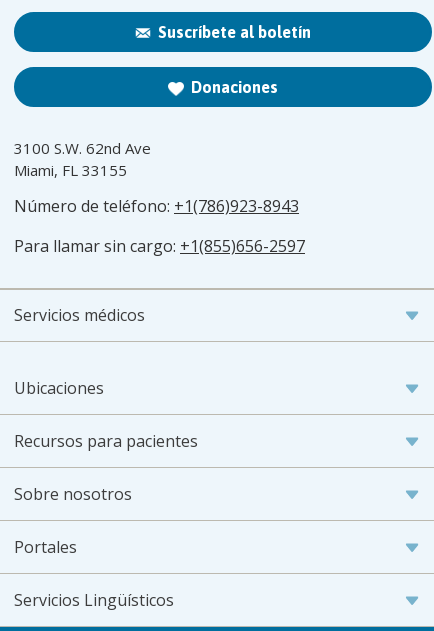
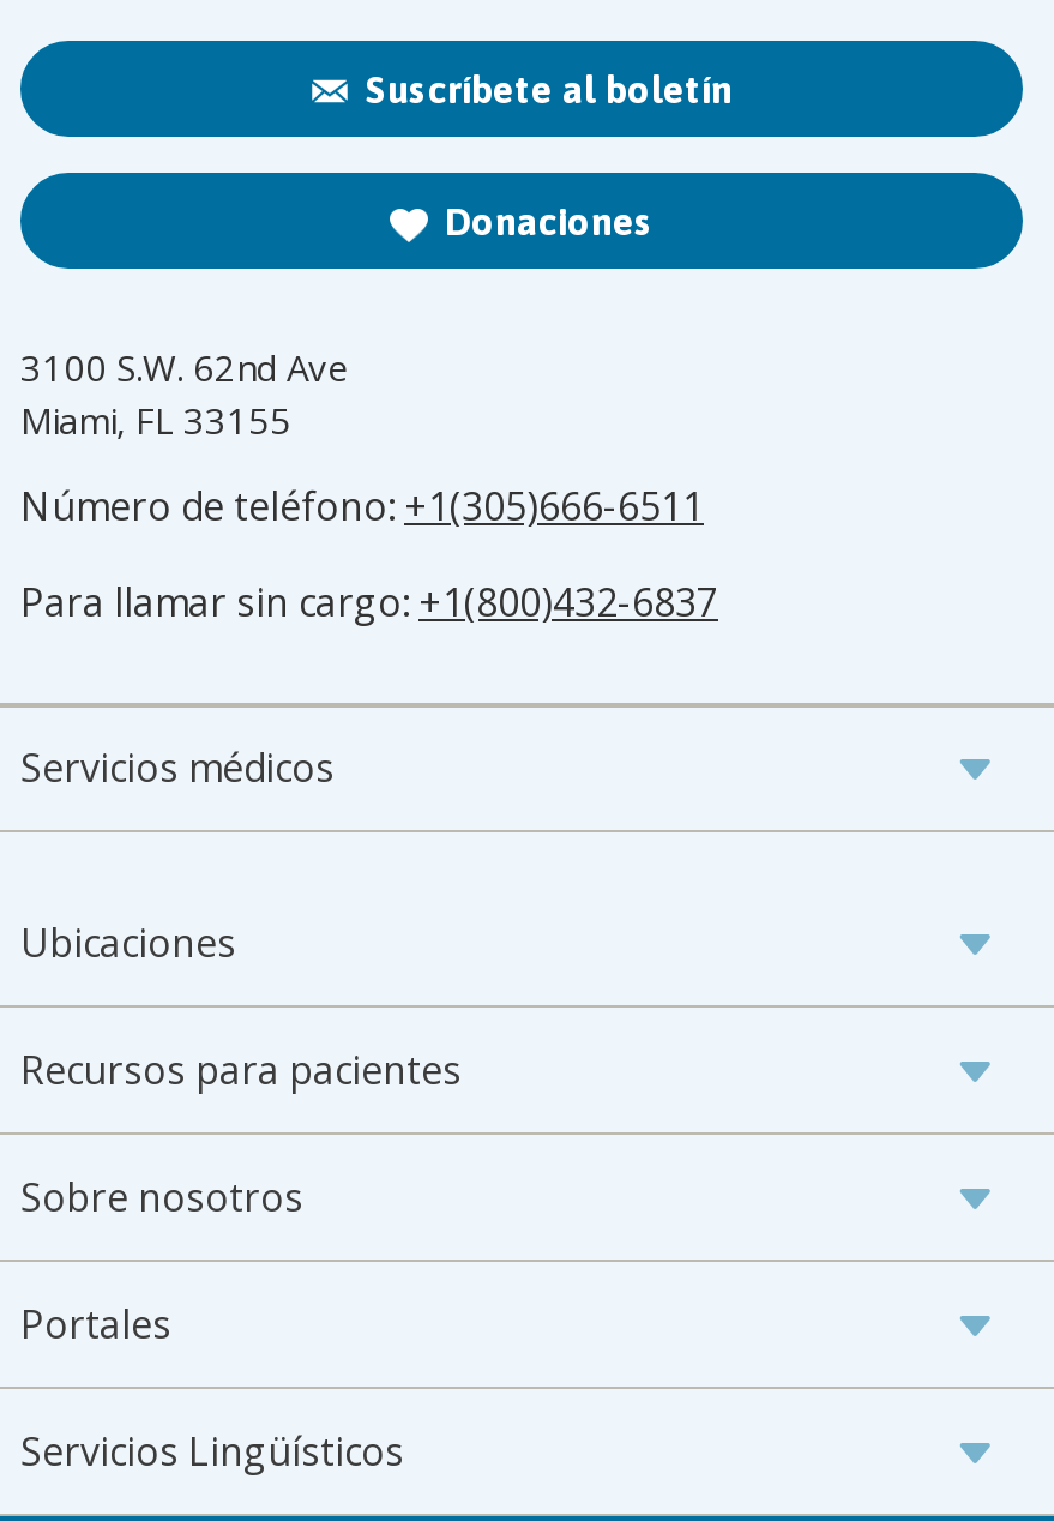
[14,195,299,217] Número de teléfono: +1(786)923-8943 -> [20,481,704,534] Número de teléfono: +1(305)666-6511
[14,235,305,257] Para llamar sin cargo: +1(855)656-2597 -> [20,577,718,630] Para llamar sin cargo: +1(800)432-6837

